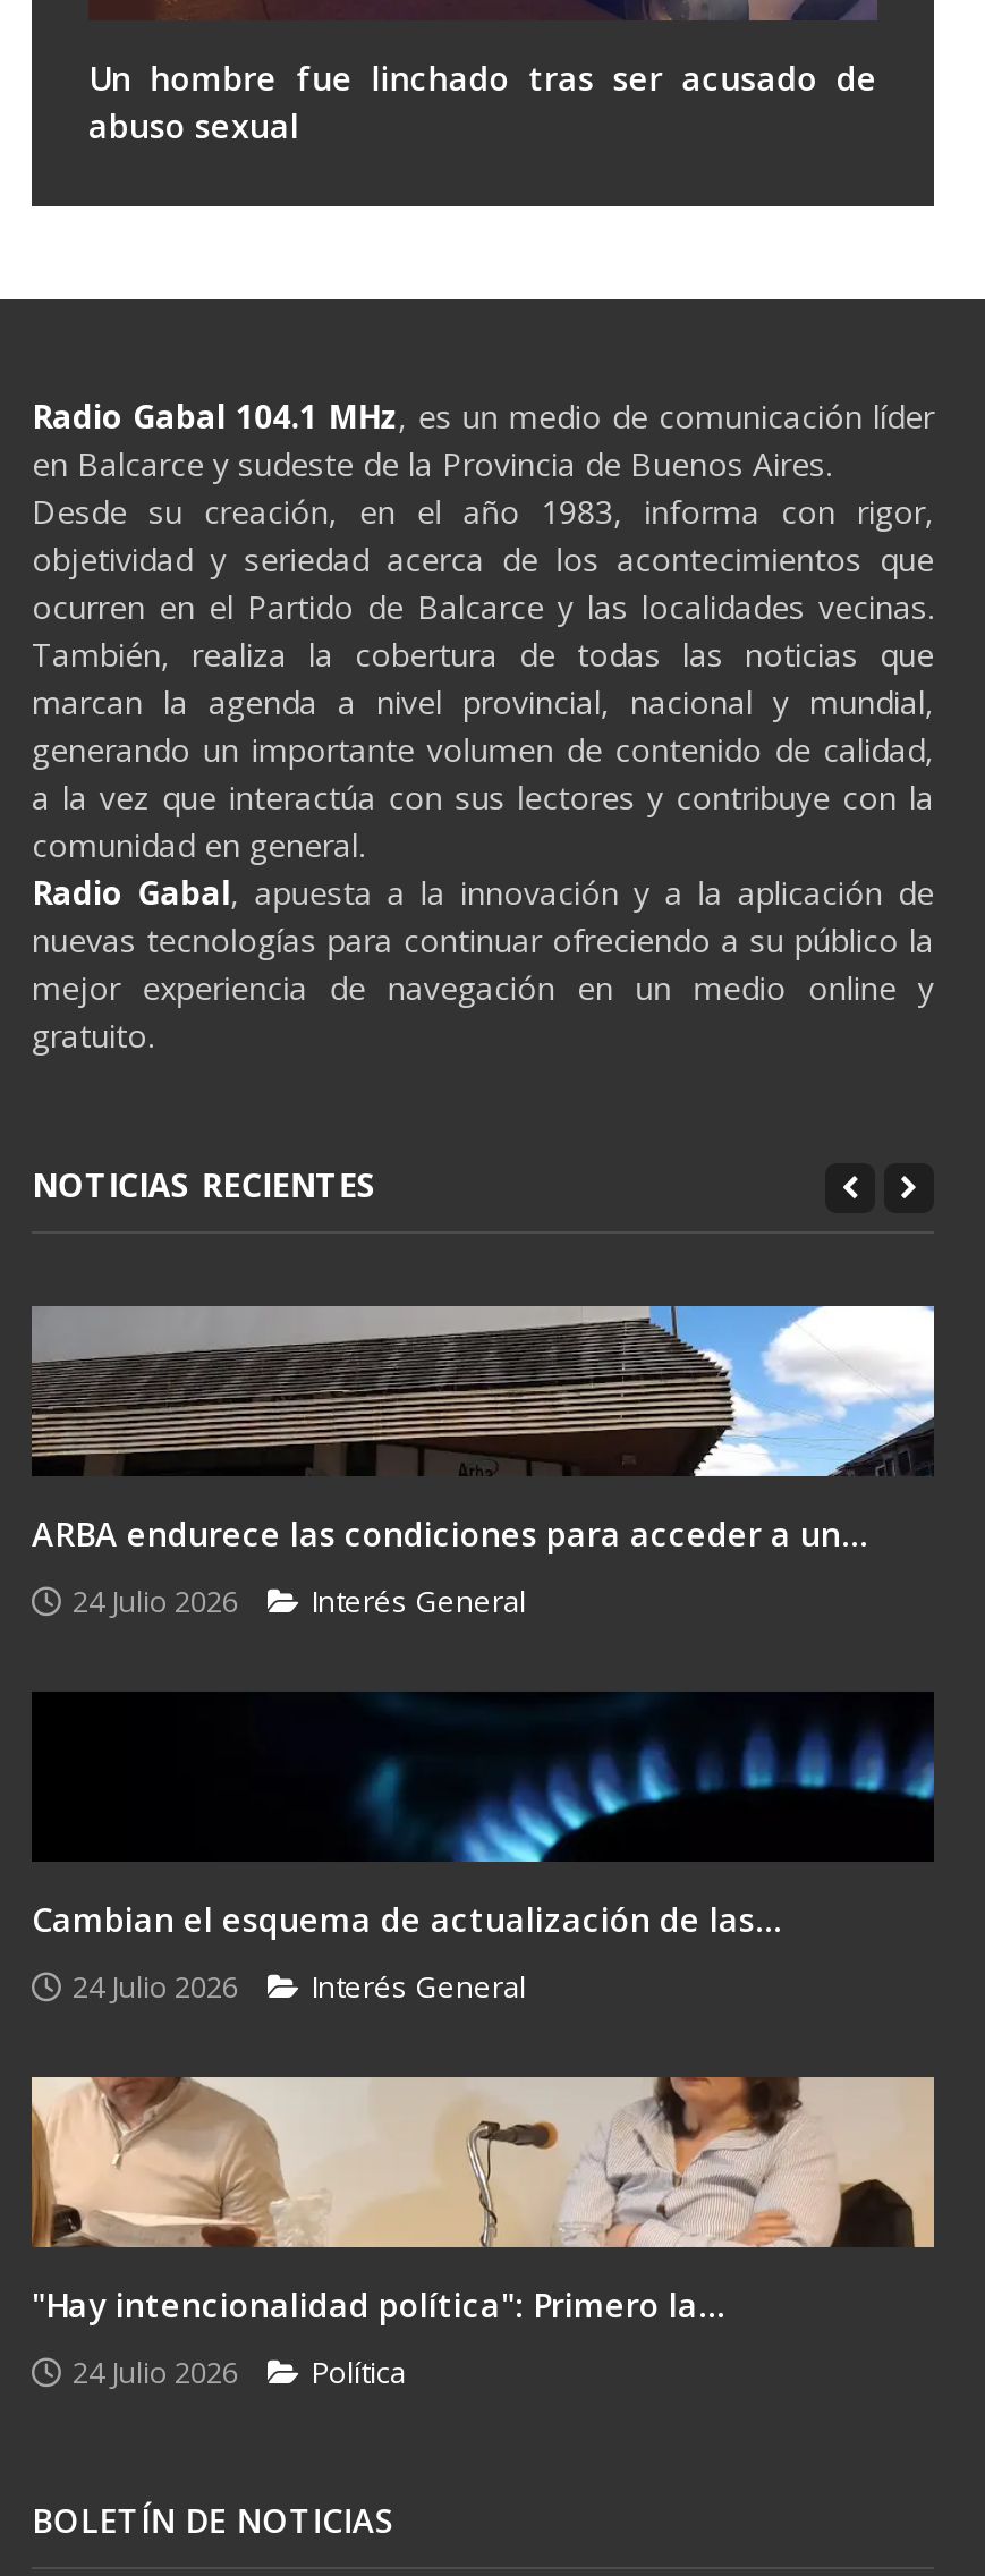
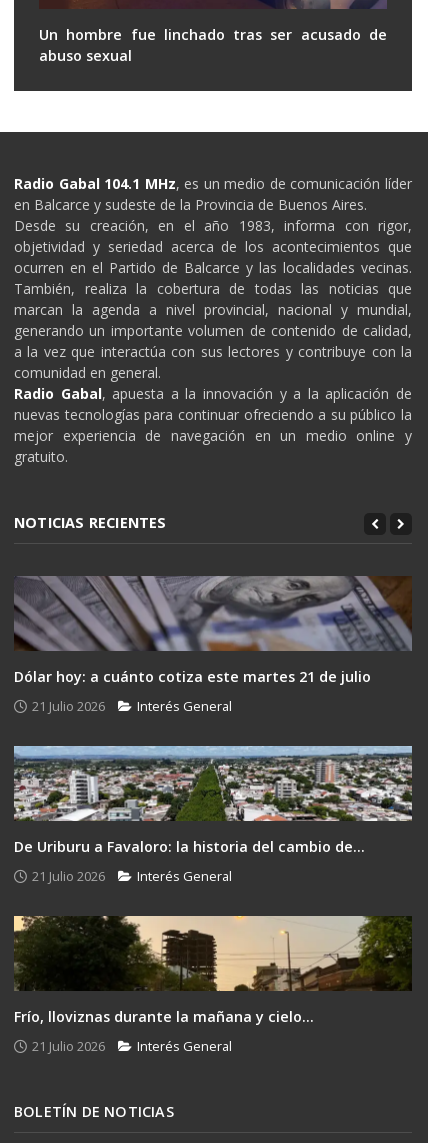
[32,1304,936,1556] [image] | ARBA endurece las condiciones para acceder a un... -> [14,576,412,686] [image] | Dólar hoy: a cuánto cotiza este martes 21 de julio
[73,1581,526,1622] 24 Julio 2026 Interés General -> [32,697,232,715] 21 Julio 2026 Interés General
[32,1692,936,1942] [image] | Cambian el esquema de actualización de las... -> [13,745,413,856] [image] | De Uriburu a Favaloro: la historia del cambio de...
[73,1967,526,2008] 24 Julio 2026 Interés General -> [32,867,232,885] 21 Julio 2026 Interés General
[29,2075,936,2327] [image] | "Hay intencionalidad política": Primero la... -> [14,915,412,1026] [image] | Frío, lloviznas durante la mañana y cielo...
[73,2352,406,2393] 24 Julio 2026 | Política -> [32,1037,232,1055] 21 Julio 2026 | Interés General

